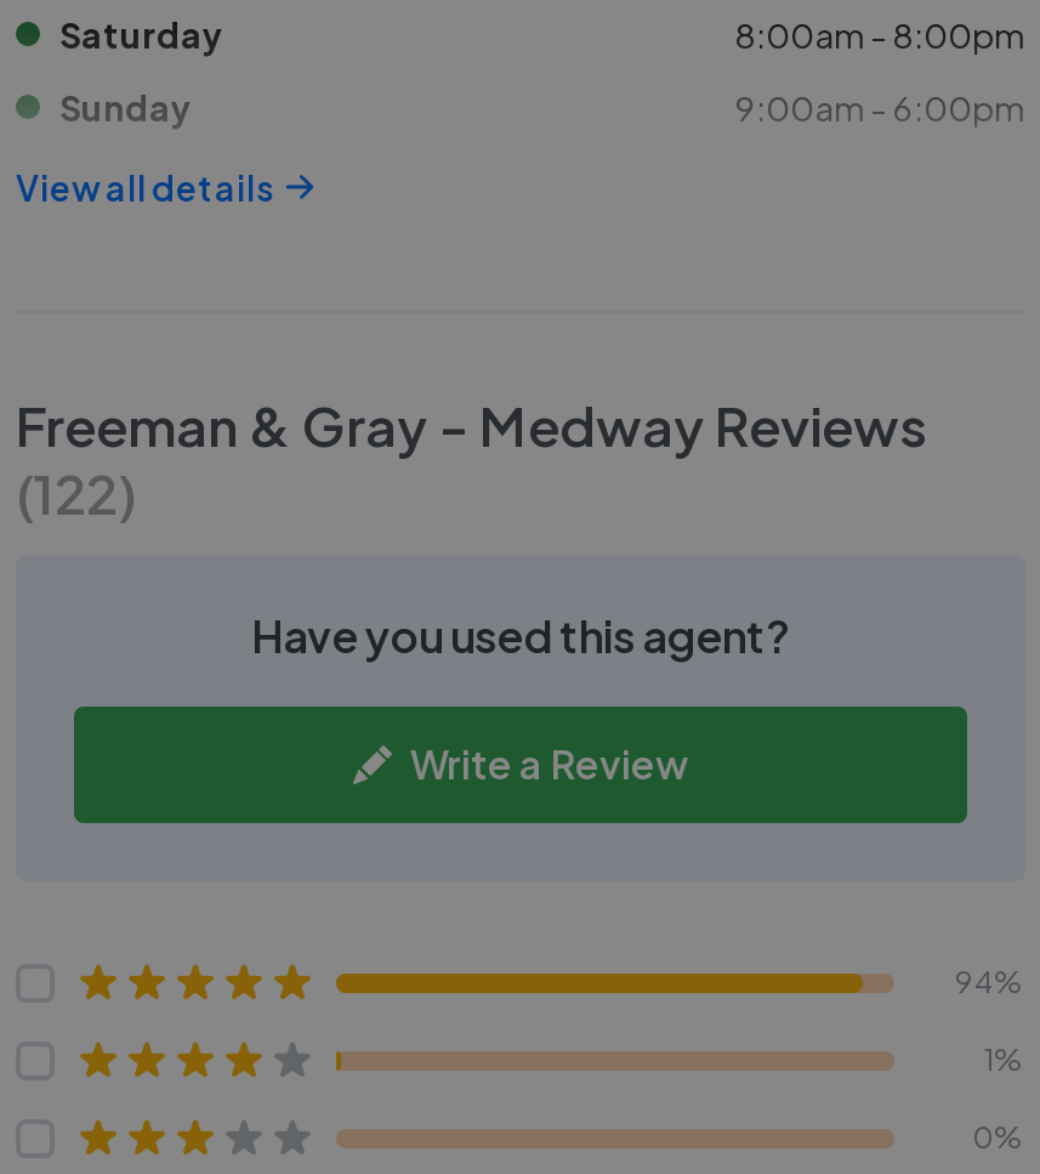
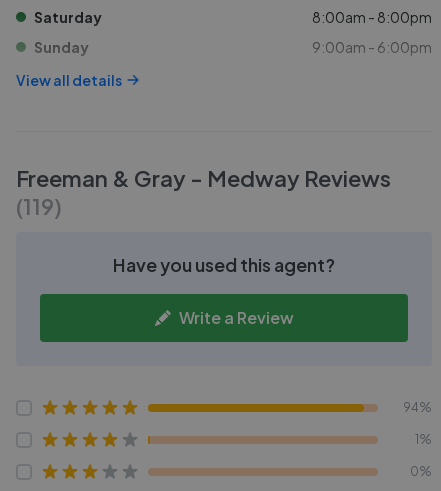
[16,458,137,526] (122) -> [16,192,62,220] (119)

